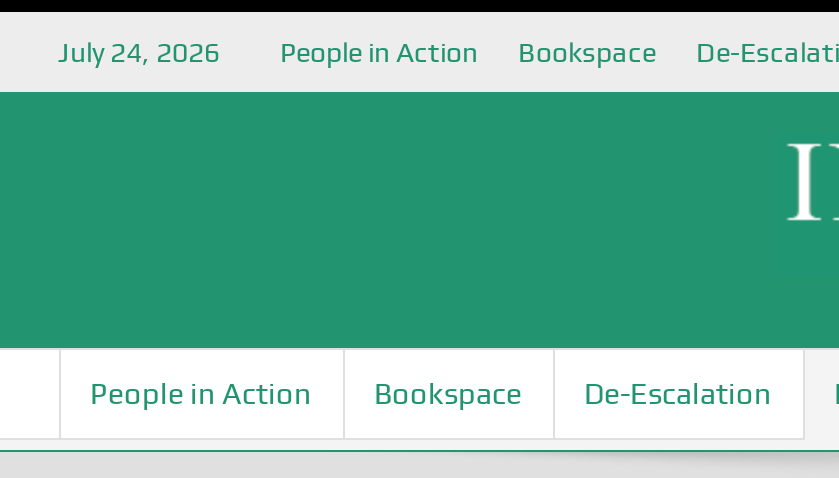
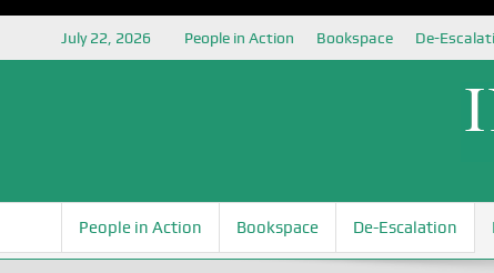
[58,36,220,68] July 24, 2026 -> [61,29,150,47] July 22, 2026

